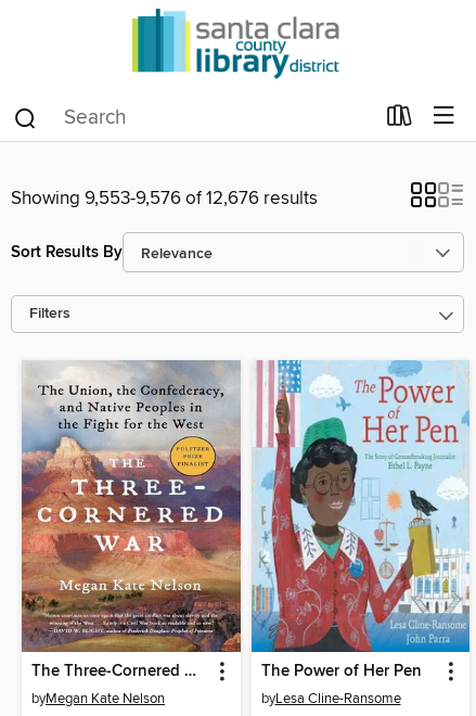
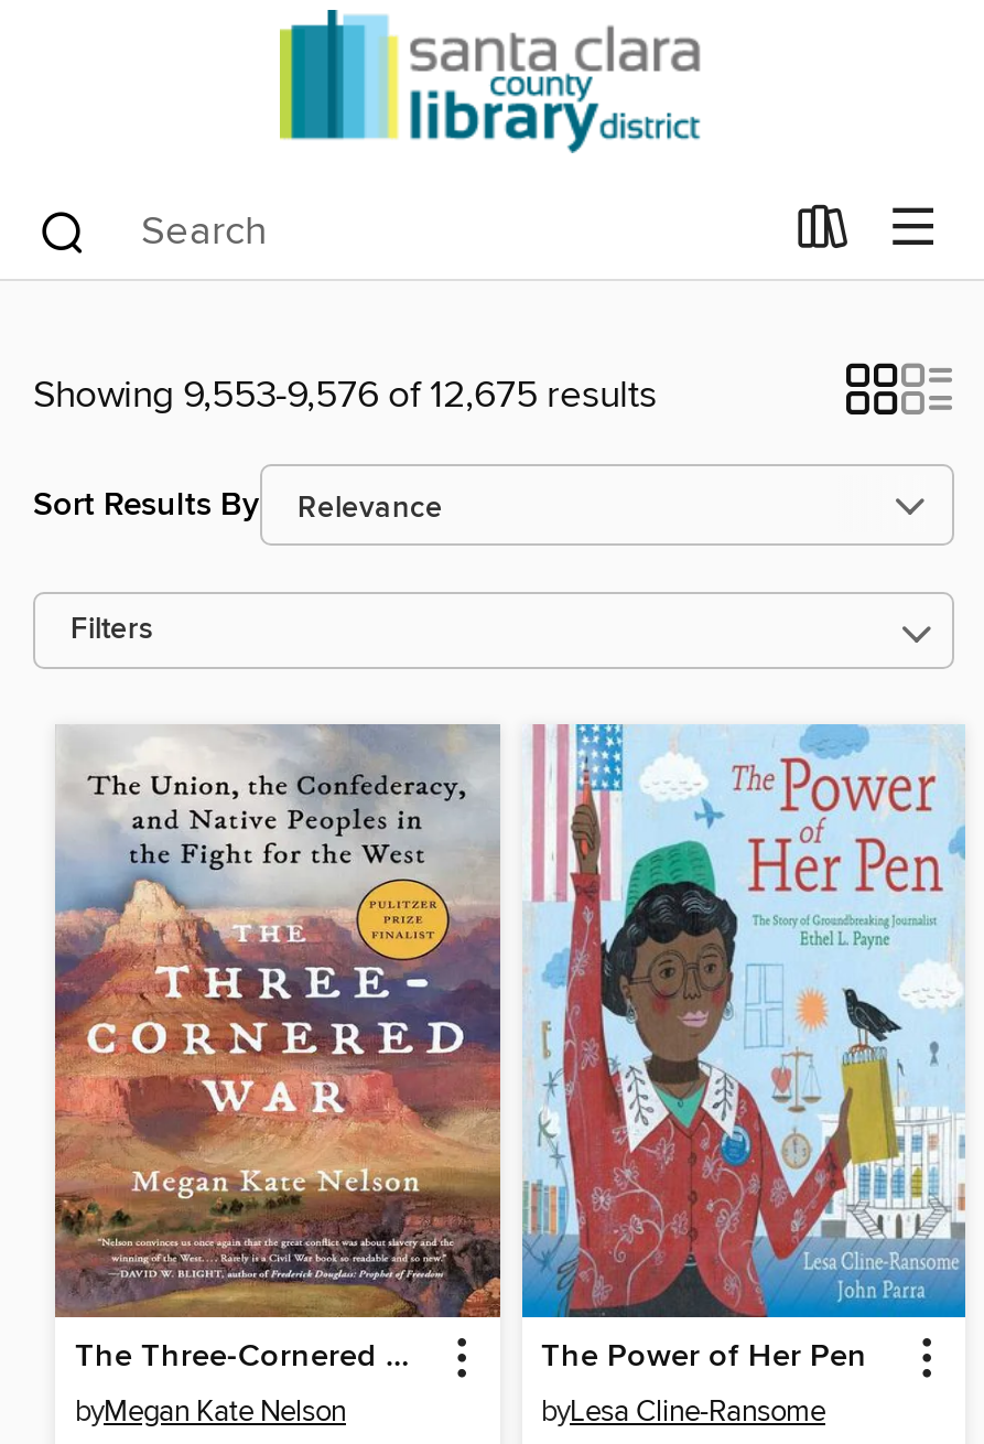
[11,187,318,210] Showing 9,553-9,576 of 12,676 results -> [33,371,657,420] Showing 9,553-9,576 of 12,675 results

